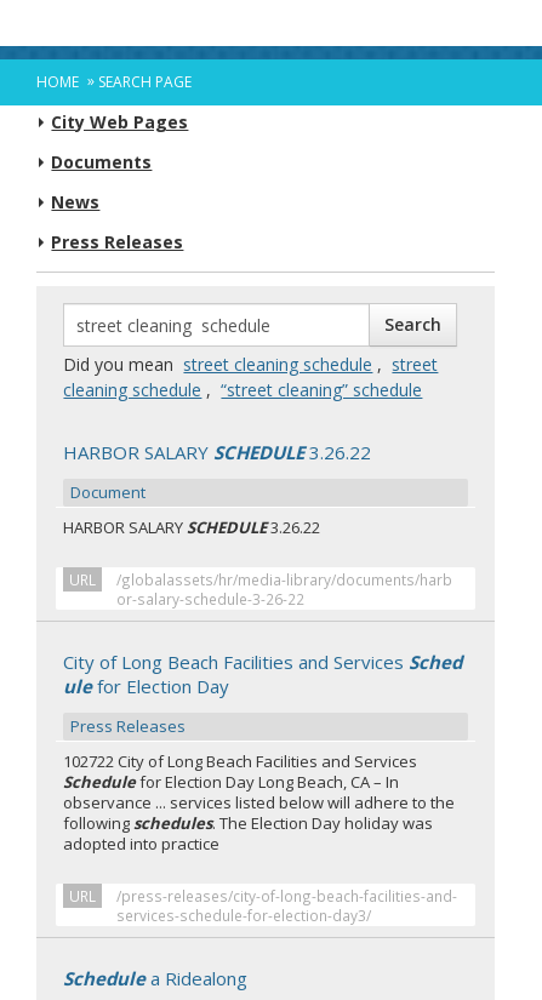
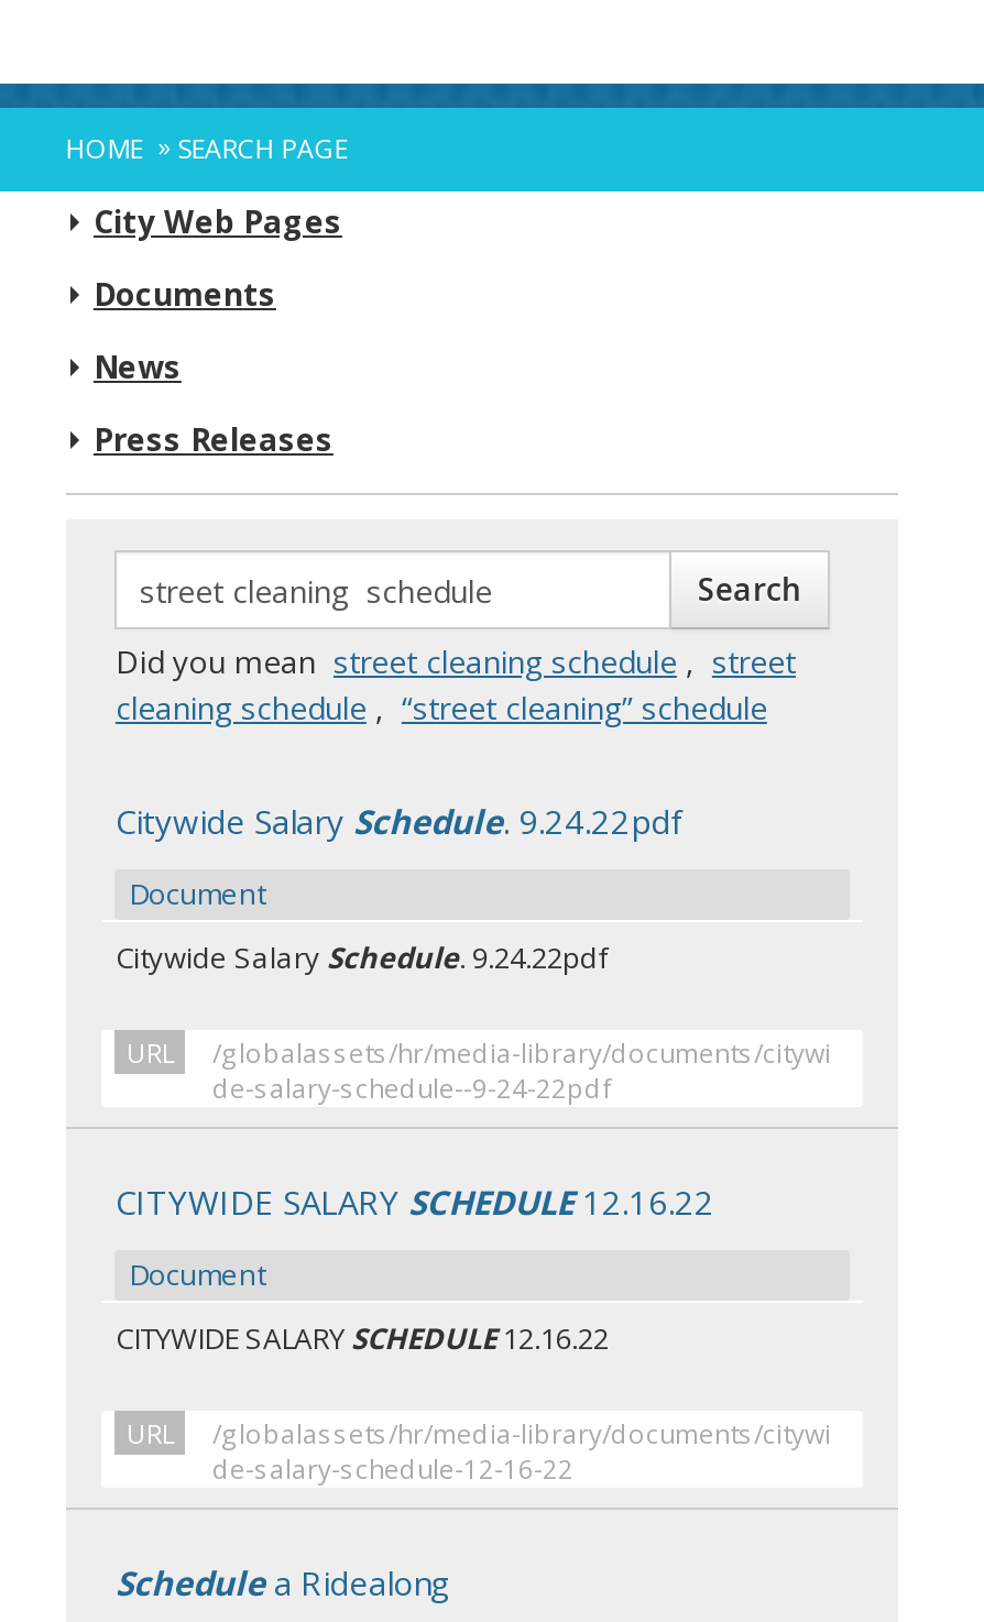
[64,440,372,464] HARBOR SALARY SCHEDULE3.26.22 -> [115,799,681,843] Citywide Salary Schedule. 9.24.22pdf
[64,516,321,538] HARBOR SALARY SCHEDULE3.26.22 -> [115,938,608,977] Citywide Salary Schedule. 9.24.22pdf
[117,570,453,608] /globalassets/hr/media-library/documents/harb | or-salary-schedule-3-26-22 -> [212,1034,831,1105] /globalassets/hr/media-library/documents/citywi | de-salary-schedule--9-24-22pdf
[64,650,462,698] City of Long Beach Facilities and Services Sched | ulefor Election Day -> [115,1180,714,1224] CITYWIDE SALARY SCHEDULE 12.16.22
[71,715,190,737] Press Releases -> [129,1254,265,1294] Document
[64,750,455,855] 102722 City of Long Beach Facilities and Services | Schedulefor Election Day Long Beach, CA – In | observance ... services listed below will adhere to the | following schedules. The Election Day holiday was | adopted into practice -> [115,1318,608,1358] CITYWIDE SALARY SCHEDULE12.16.22
[117,886,458,925] /press-releases/city-of-long-beach-facilities-and- | services-schedule-for-election-day3/ -> [212,1415,831,1486] /globalassets/hr/media-library/documents/citywi | de-salary-schedule-12-16-22

